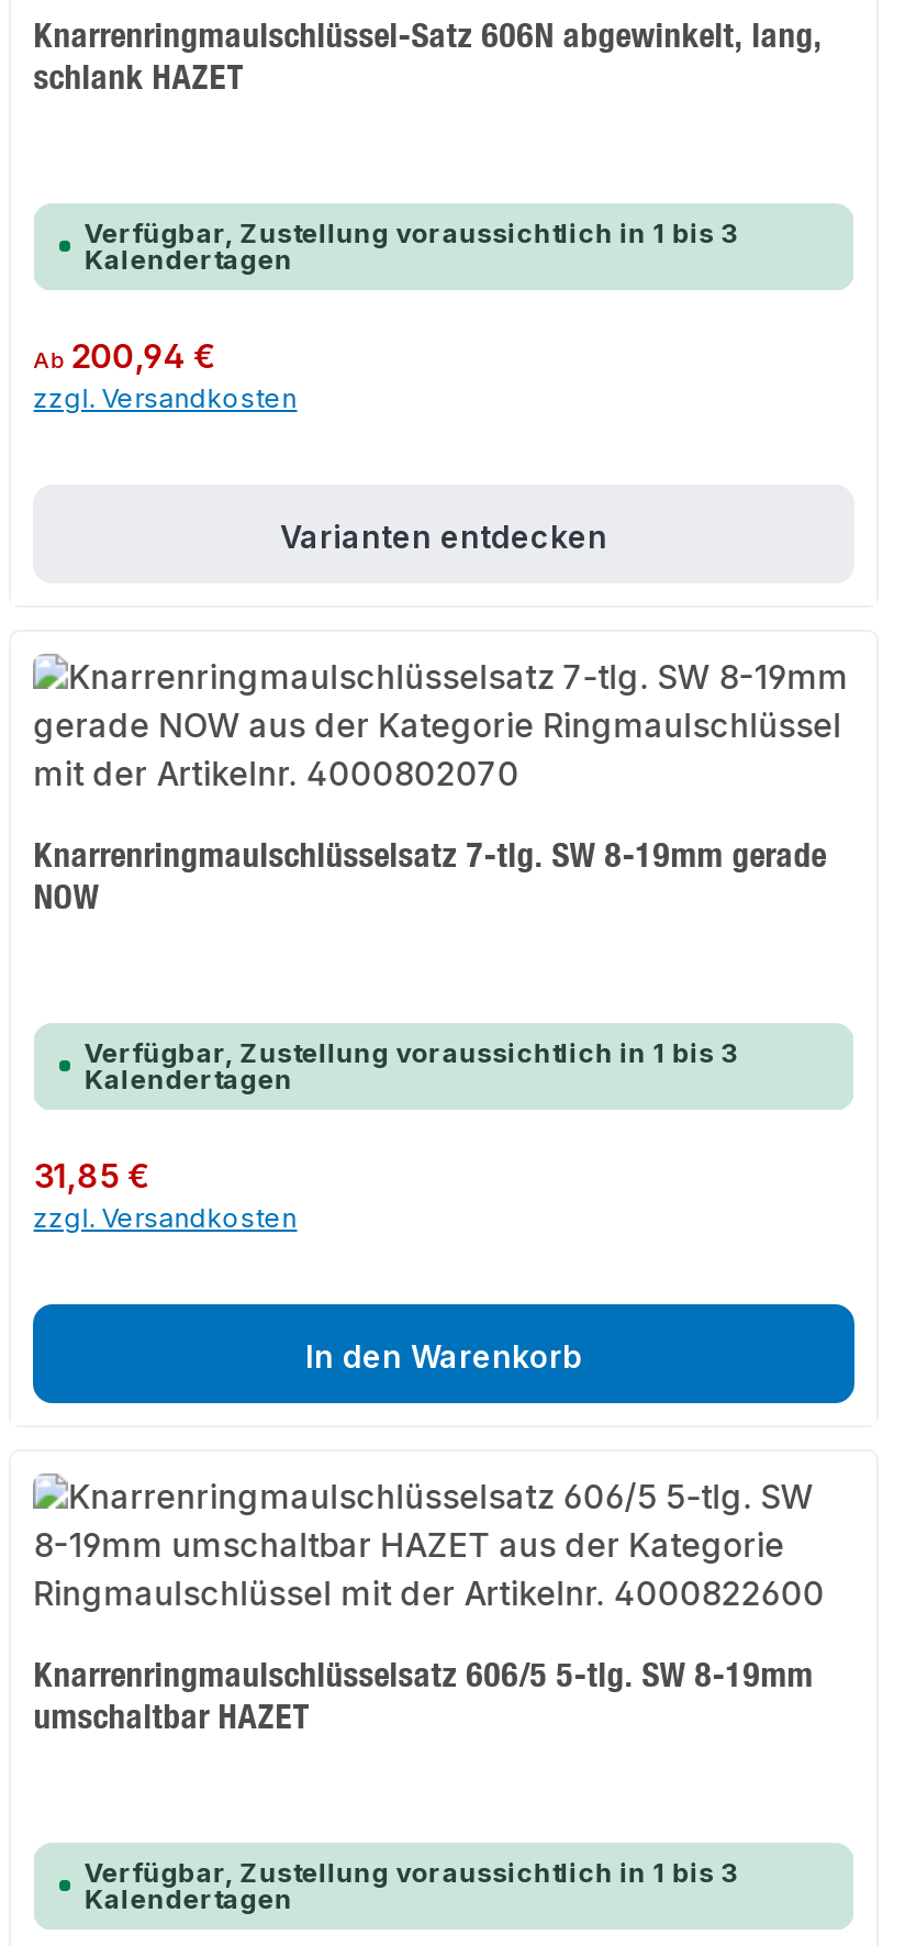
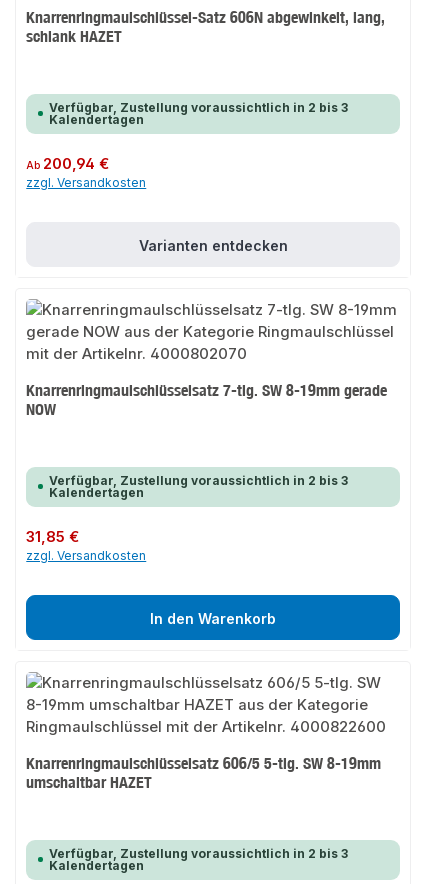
[84,215,737,248] Verfügbar, Zustellung voraussichtlich in 1 bis 3 -> [49,99,348,114] Verfügbar, Zustellung voraussichtlich in 2 bis 3
[84,1035,737,1068] Verfügbar, Zustellung voraussichtlich in 1 bis 3 -> [49,472,348,487] Verfügbar, Zustellung voraussichtlich in 2 bis 3
[84,1855,737,1888] Verfügbar, Zustellung voraussichtlich in 1 bis 3 -> [49,846,348,861] Verfügbar, Zustellung voraussichtlich in 2 bis 3

